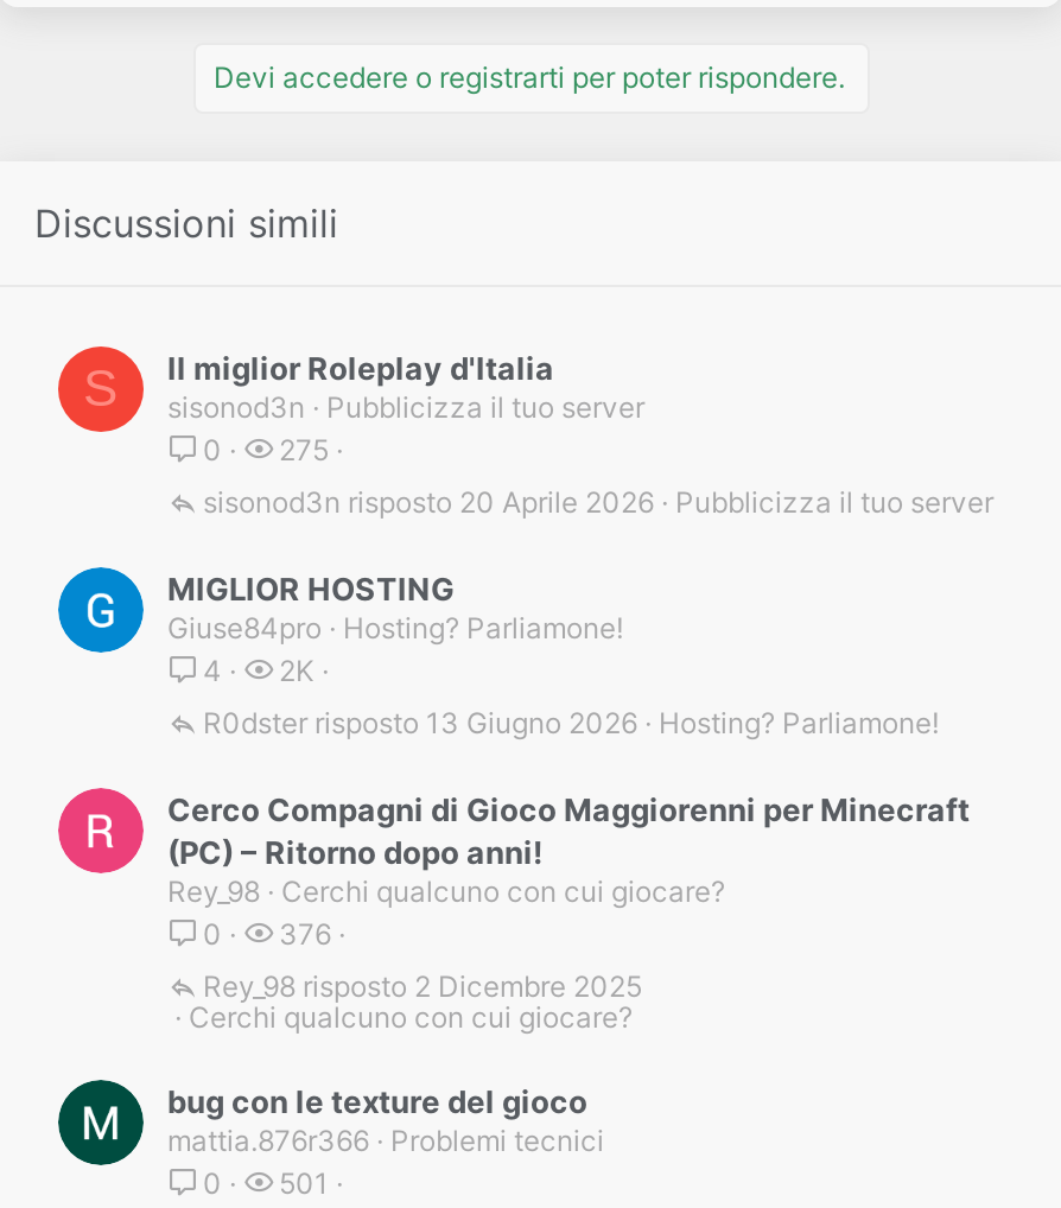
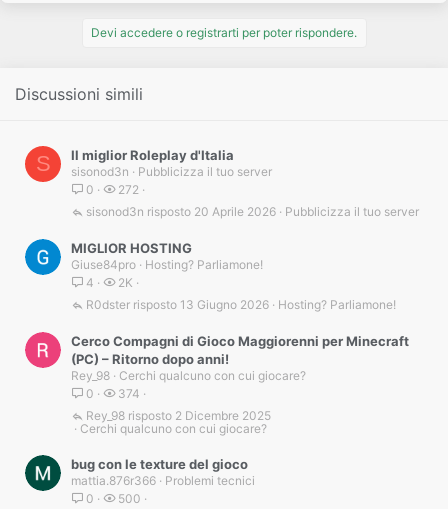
[203,431,329,467] 0 275 -> [86,182,139,197] 0 272
[203,915,331,951] 0 376 -> [86,386,140,401] 0 374
[203,1164,329,1200] 0 501 -> [86,491,141,506] 0 500

